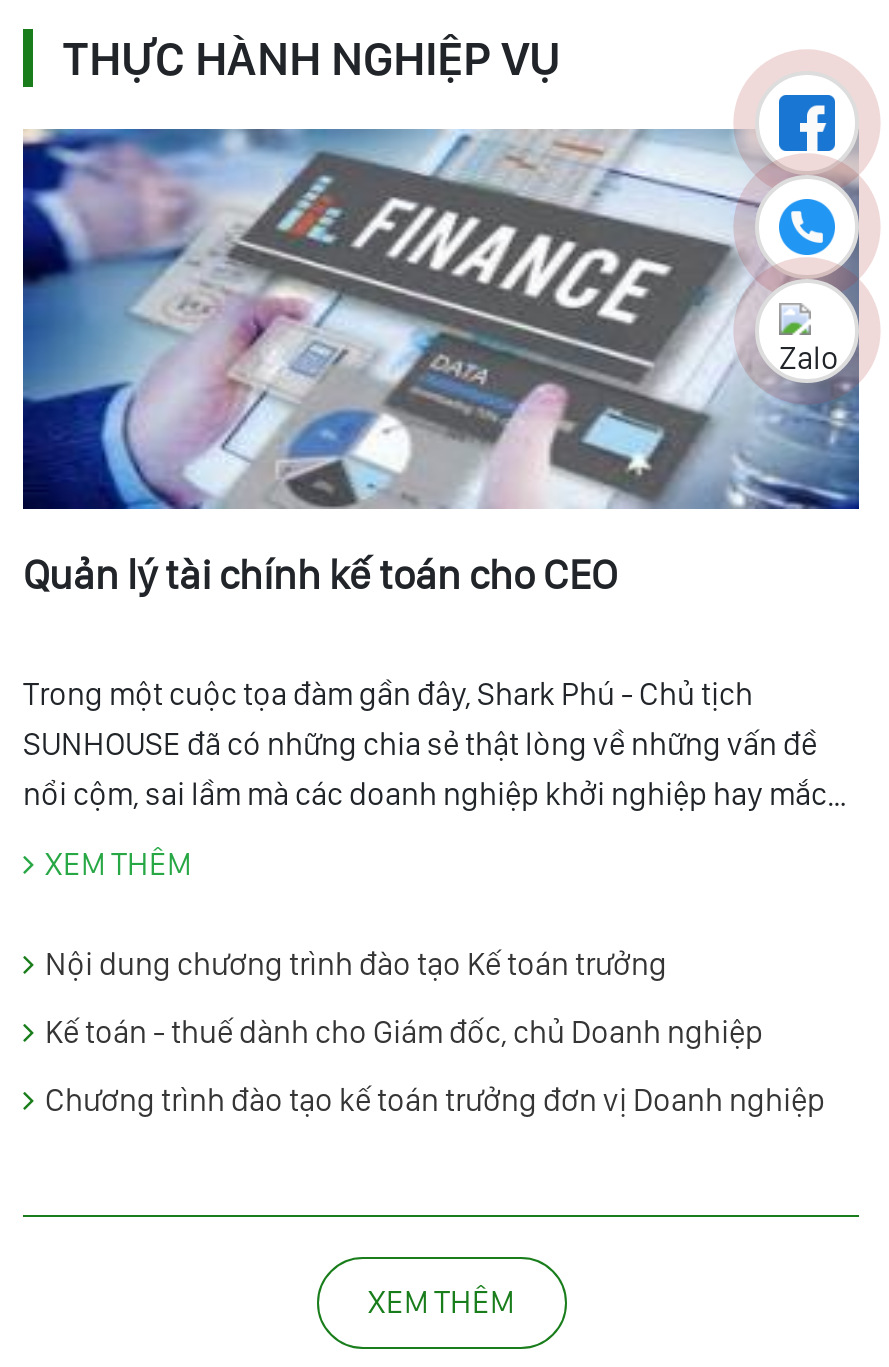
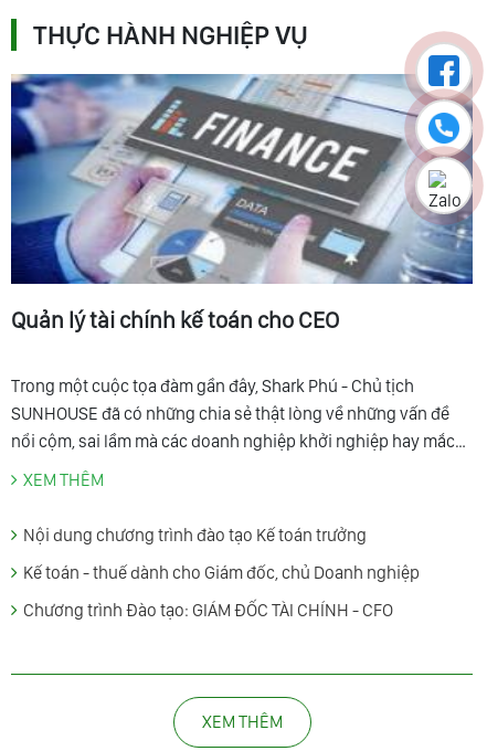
[45,1082,825,1120] Chương trình đào tạo kế toán trưởng đơn vị Doanh nghiệp -> [23,600,393,621] Chương trình Đào tạo: GIÁM ĐỐC TÀI CHÍNH - CFO

